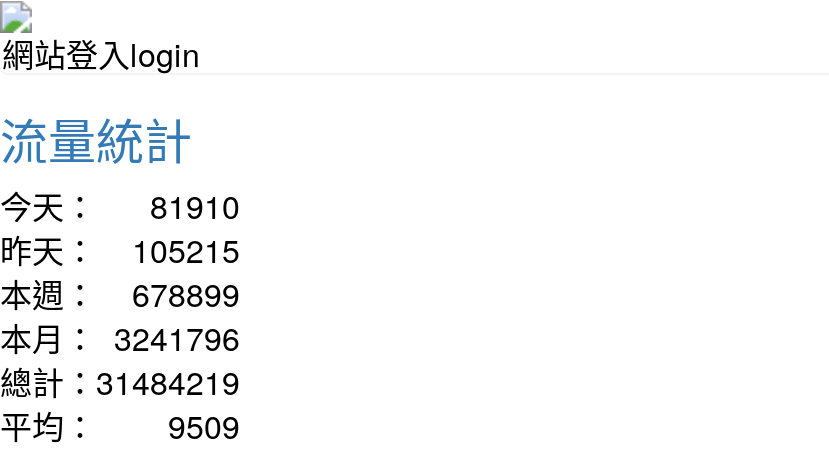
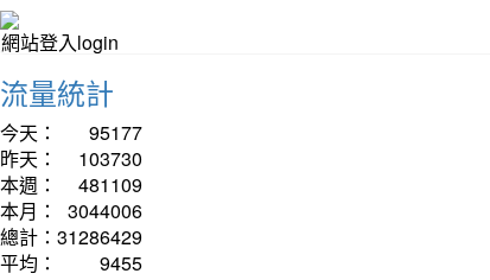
[0,183,240,229] 今天： 81910 -> [0,119,142,146] 今天： 95177
[0,227,240,273] 昨天： 105215 -> [0,145,142,172] 昨天： 103730
[0,271,240,317] 本週： 678899 -> [0,171,142,198] 本週： 481109
[0,315,240,361] 本月： 3241796 -> [0,197,142,224] 本月： 3044006
[0,359,240,405] 總計：31484219 -> [0,223,142,250] 總計：31286429
[0,403,240,449] 平均： 9509 -> [0,249,142,276] 平均： 9455

